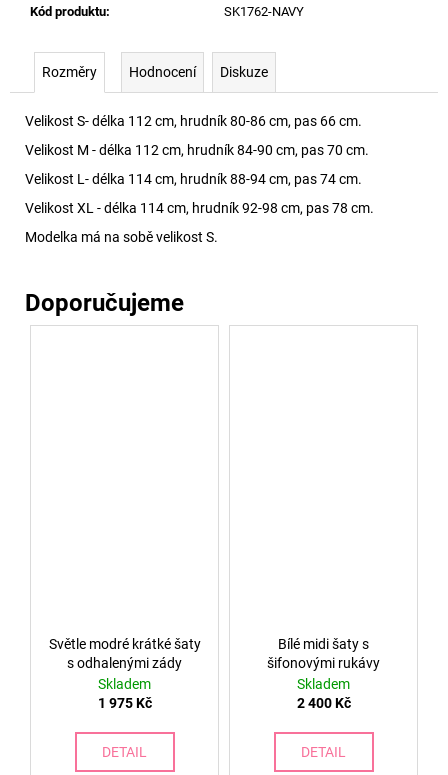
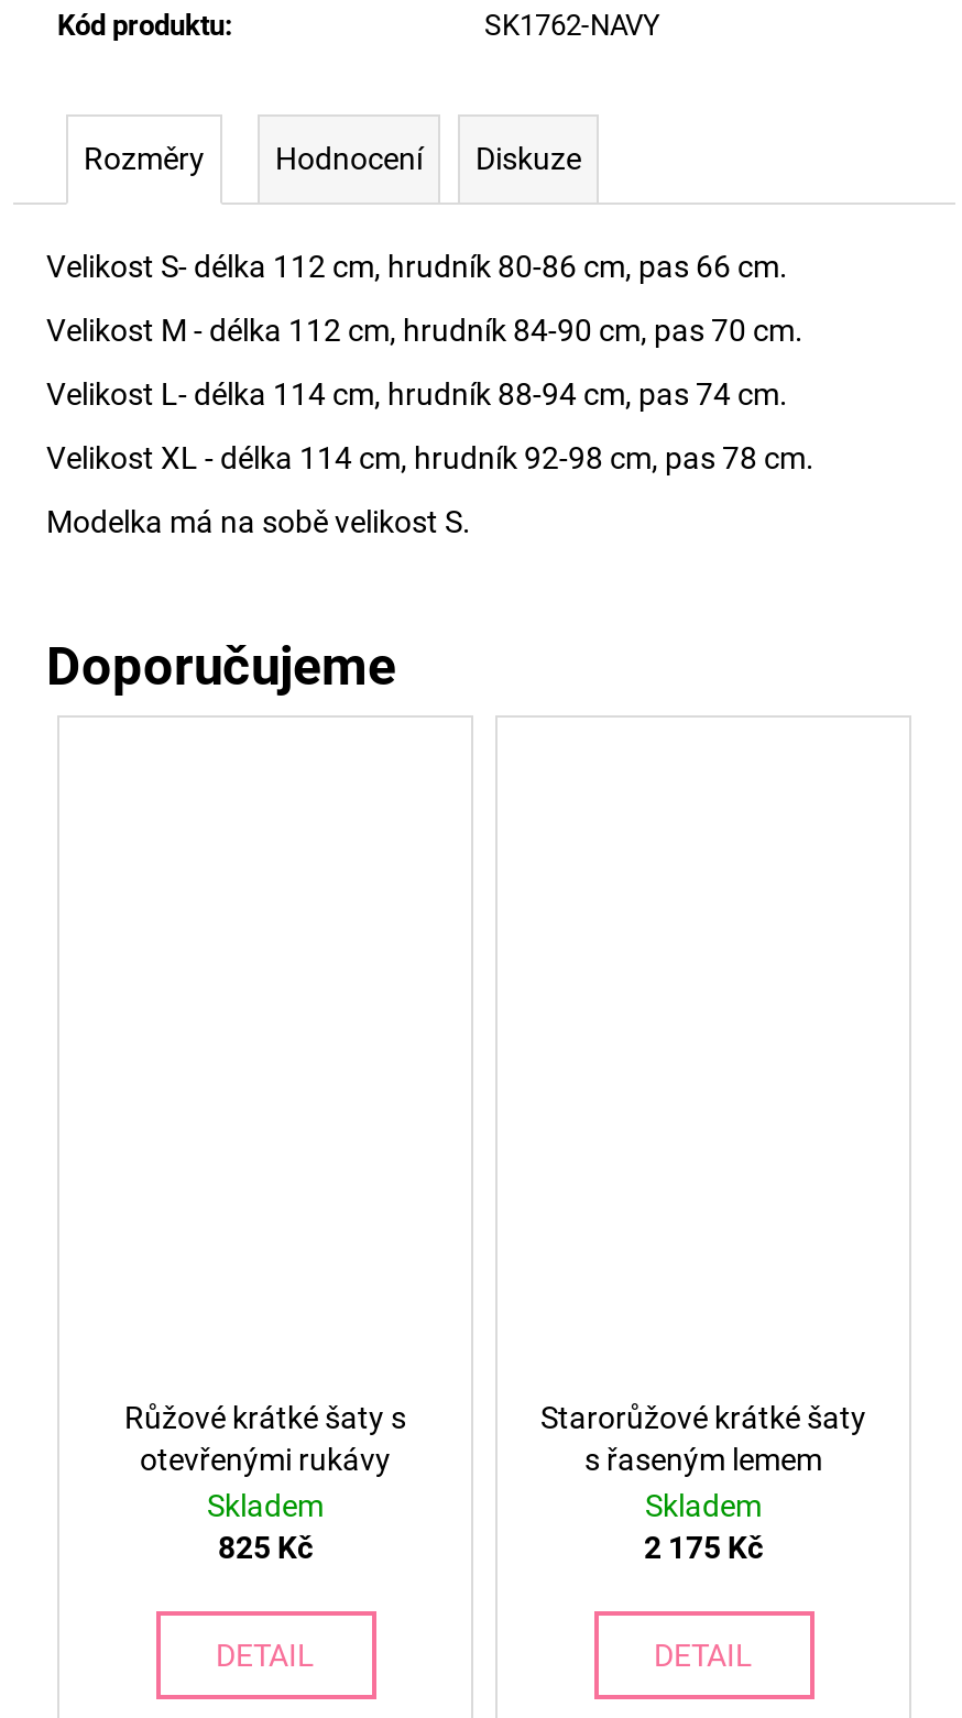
none -> [540,1401,866,1674] Starorůžové krátké šaty | s řaseným lemem | Skladem | 2 175 Kč | DETAIL
[48,636,200,671] Světle modré krátké šaty | s odhalenými zády -> [124,1401,406,1478] Růžové krátké šaty s | otevřenými rukávy
[267,636,380,760] Bílé midi šaty s | šifonovými rukávy | Skladem | 2 400 Kč | DETAIL -> none
[97,695,151,711] 1 975 Kč -> [218,1531,313,1566] 825 Kč

